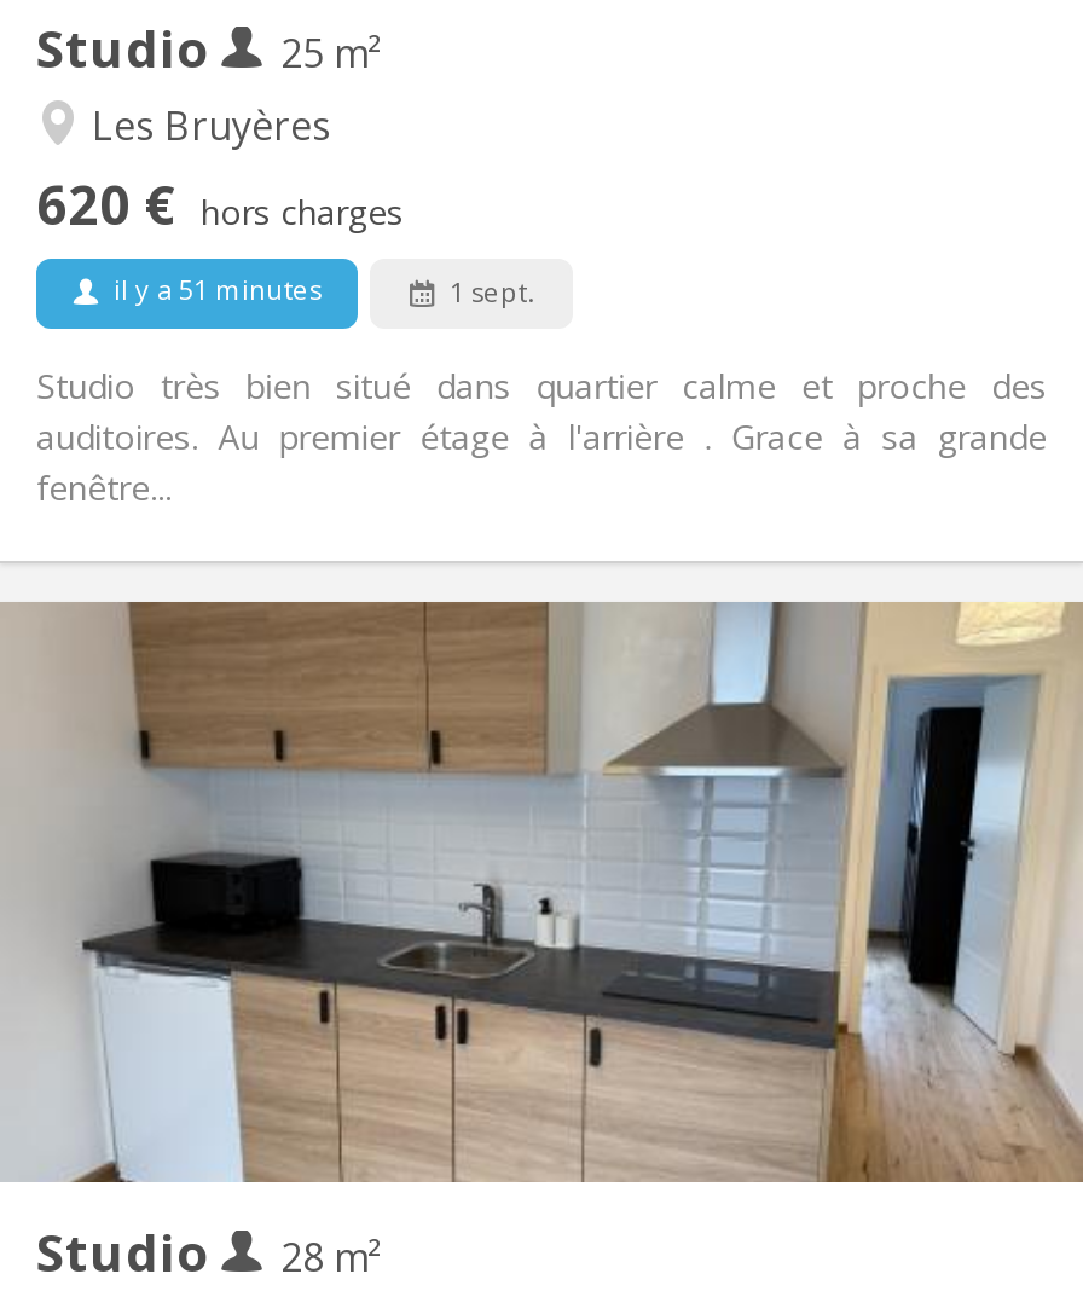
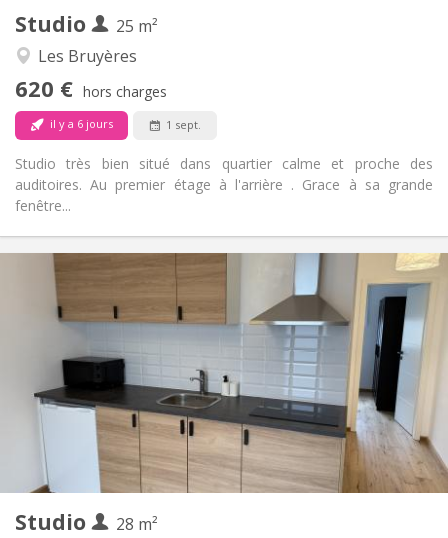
[106,270,322,307] il y a 51 minutes -> [47,116,113,131] il y a 6 jours

